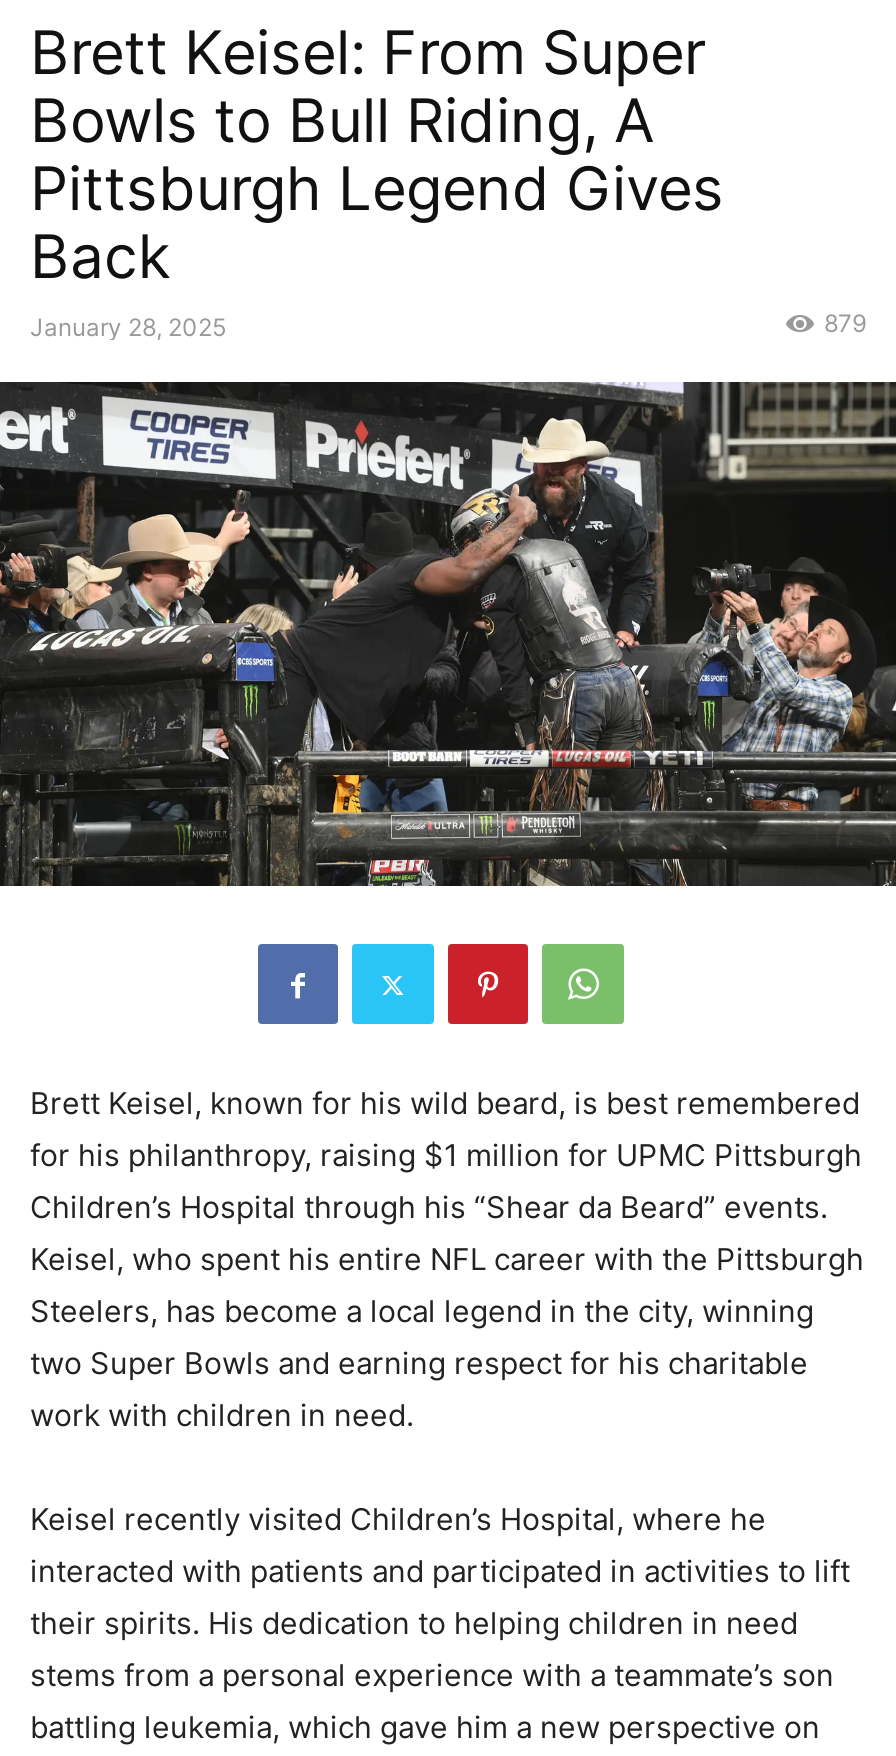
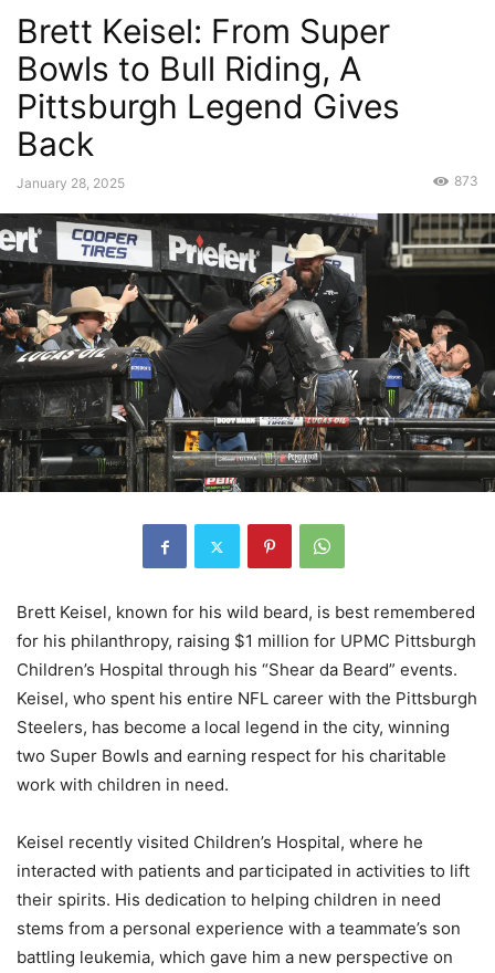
[824,308,866,338] 879 -> [454,172,478,189] 873

